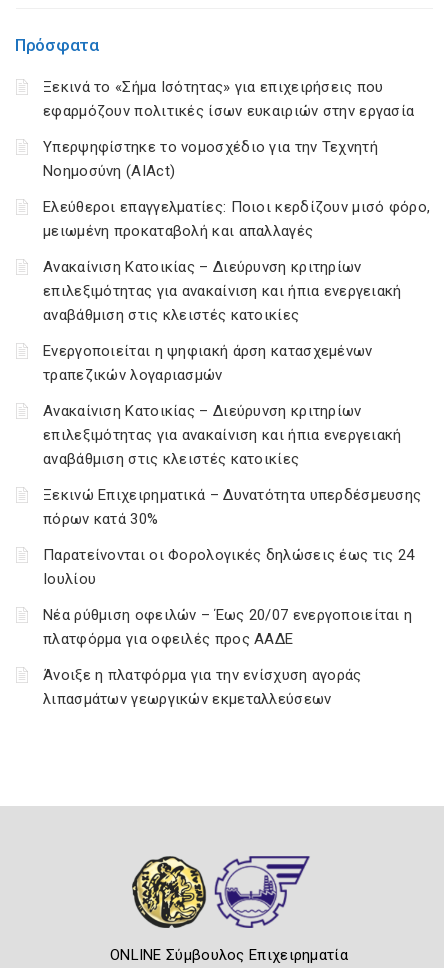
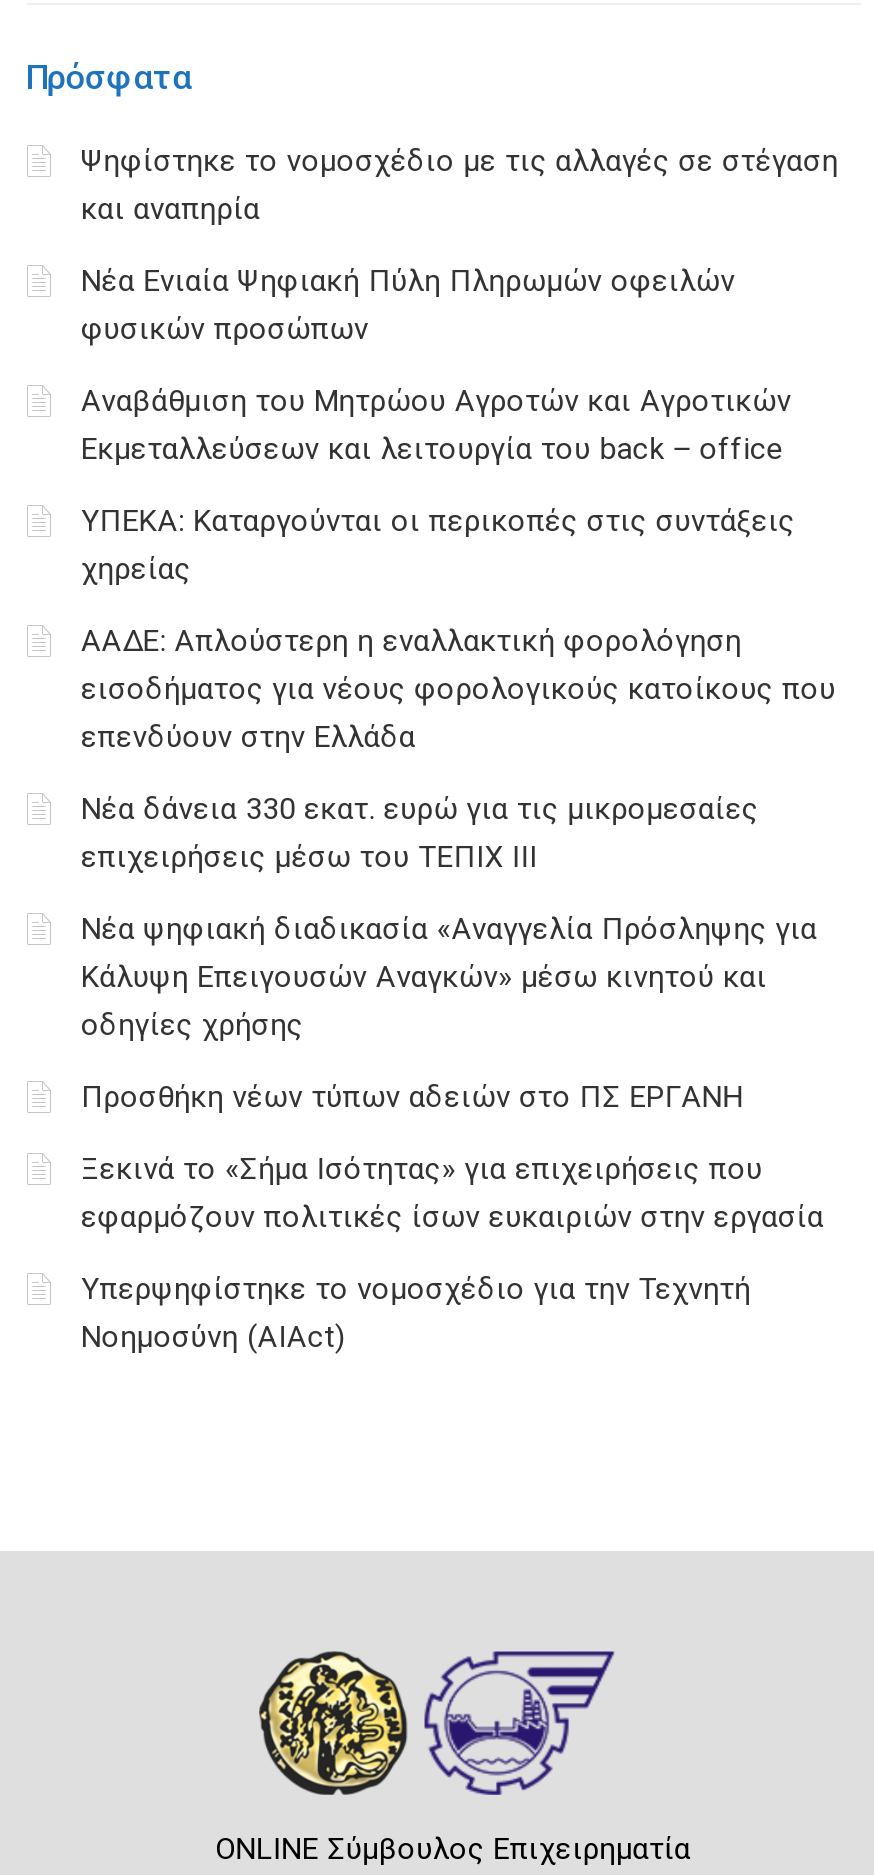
none -> [81,143,838,1115] Ψηφίστηκε το νομοσχέδιο με τις αλλαγές σε στέγαση | και αναπηρία | Νέα Ενιαία Ψηφιακή Πύλη Πληρωμών οφειλών | φυσικών προσώπων | Αναβάθμιση του Μητρώου Αγροτών και Αγροτικών | Εκμεταλλεύσεων και λειτουργία του back – office | ΥΠΕΚΑ: Καταργούνται οι περικοπές στις συντάξεις | χηρείας | ΑΑΔΕ: Απλούστερη η εναλλακτική φορολόγηση | εισοδήματος για νέους φορολογικούς κατοίκους που | επενδύουν στην Ελλάδα | Νέα δάνεια 330 εκατ. ευρώ για τις μικρομεσαίες | επιχειρήσεις μέσω του ΤΕΠΙΧ ΙΙΙ | Νέα ψηφιακή διαδικασία «Αναγγελία Πρόσληψης για | Κάλυψη Επειγουσών Αναγκών» μέσω κινητού και | οδηγίες χρήσης | Προσθήκη νέων τύπων αδειών στο ΠΣ ΕΡΓΑΝΗ
moved [43,78,414,180] -> [81,1151,824,1355]: Ξεκινά το «Σήμα Ισότητας» για επιχειρήσεις που | εφαρμόζουν πολιτικές ίσων ευκαιριών στην εργασία | Υπερψηφίστηκε το νομοσχέδιο για την Τεχνητή | Νοημοσύνη (AIAct)
[43,198,430,708] Ελεύθεροι επαγγελματίες: Ποιοι κερδίζουν μισό φόρο, | μειωμένη προκαταβολή και απαλλαγές | Ανακαίνιση Κατοικίας – Διεύρυνση κριτηρίων | επιλεξιμότητας για ανακαίνιση και ήπια ενεργειακή | αναβάθμιση στις κλειστές κατοικίες | Ενεργοποιείται η ψηφιακή άρση κατασχεμένων | τραπεζικών λογαριασμών | Ανακαίνιση Κατοικίας – Διεύρυνση κριτηρίων | επιλεξιμότητας για ανακαίνιση και ήπια ενεργειακή | αναβάθμιση στις κλειστές κατοικίες | Ξεκινώ Επιχειρηματικά – Δυνατότητα υπερδέσμευσης | πόρων κατά 30% | Παρατείνονται οι Φορολογικές δηλώσεις έως τις 24 | Ιουλίου | Νέα ρύθμιση οφειλών – Έως 20/07 ενεργοποιείται η | πλατφόρμα για οφειλές προς ΑΑΔΕ | Άνοιξε η πλατφόρμα για την ενίσχυση αγοράς | λιπασμάτων γεωργικών εκμεταλλεύσεων -> none

